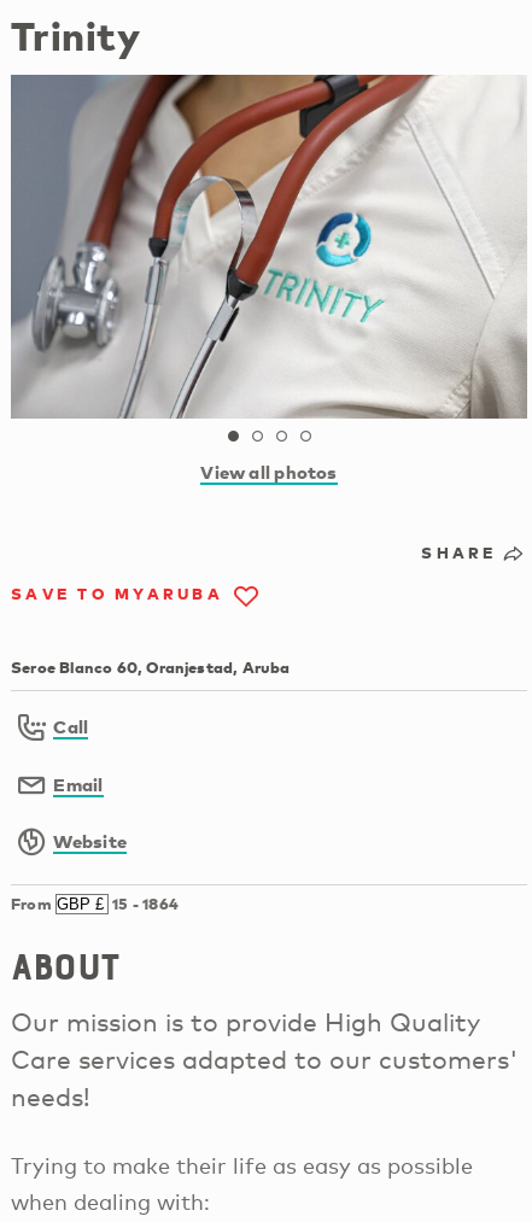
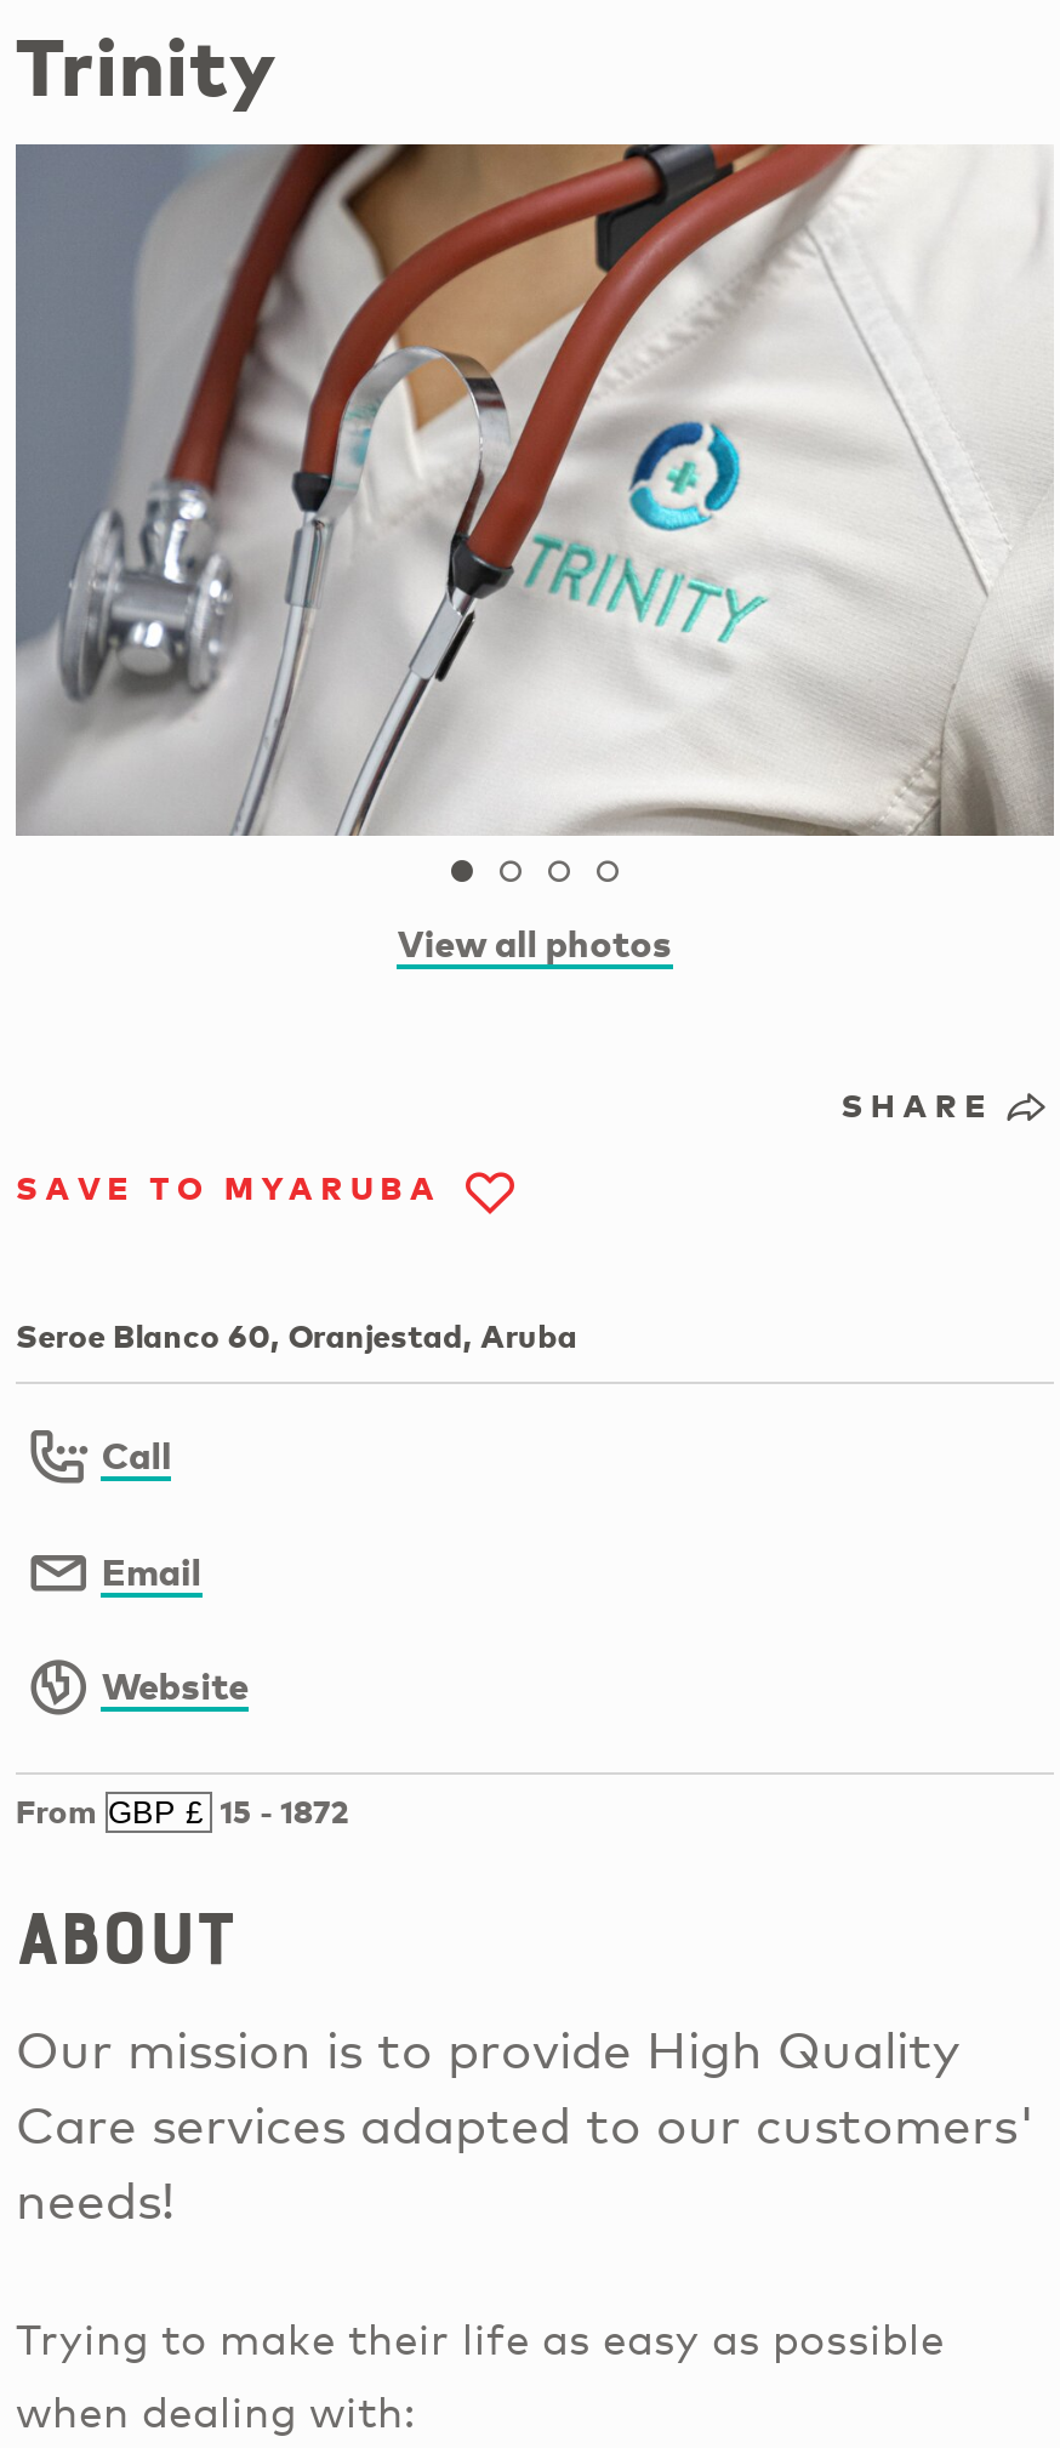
[112,894,179,914] 15 - 1864 -> [220,1793,348,1832] 15 - 1872

